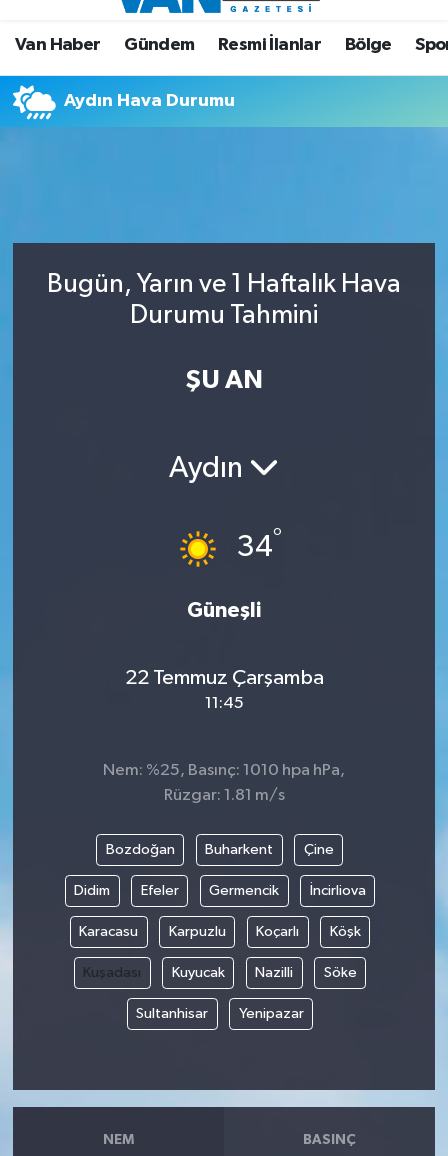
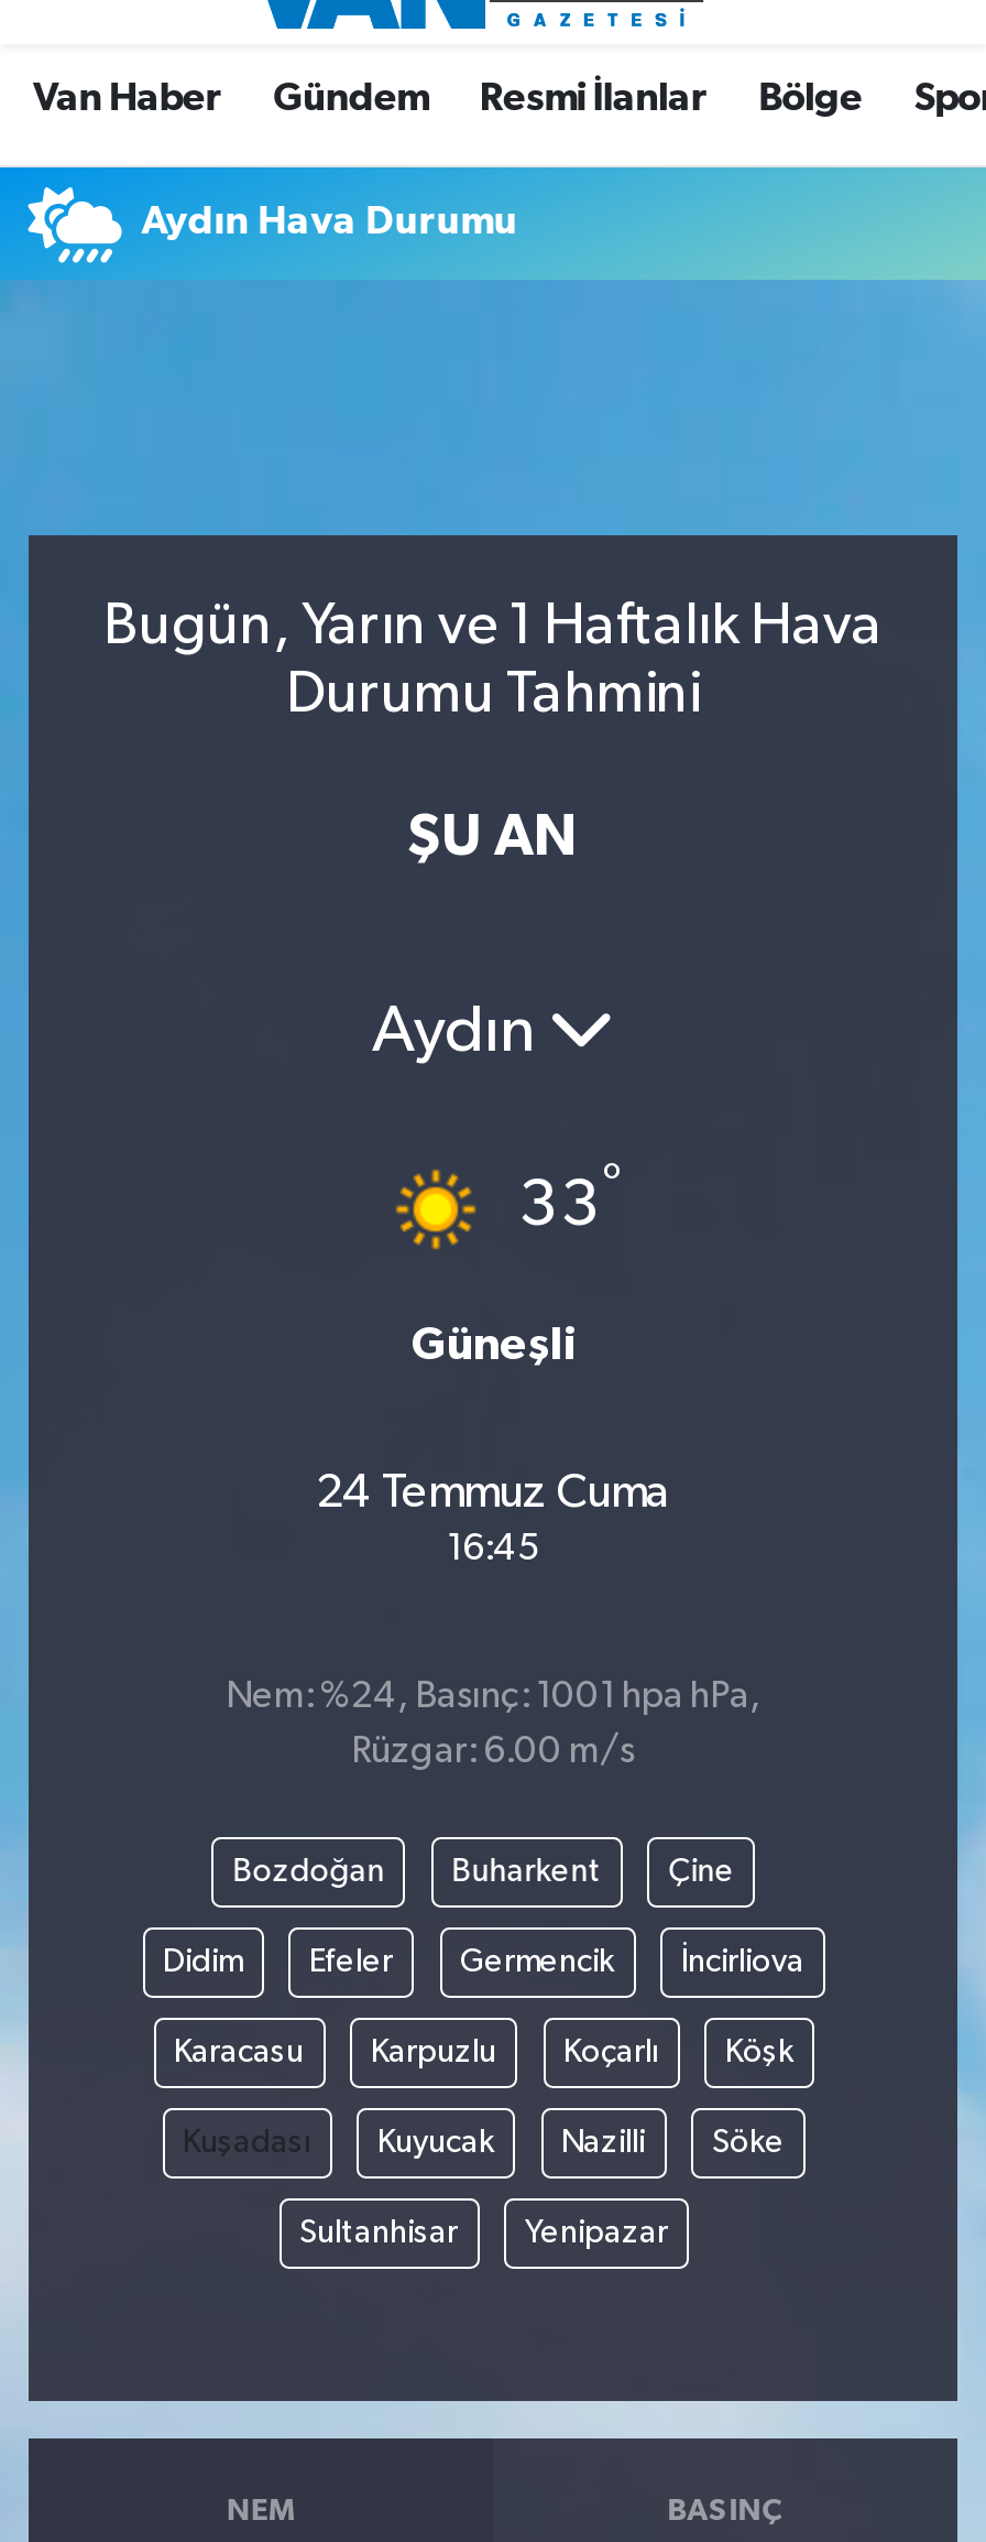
[236,527,282,563] 34° -> [518,1161,622,1241] 33°
[124,666,323,688] 22 Temmuz Çarşamba -> [316,1468,670,1517] 24 Temmuz Cuma
[204,694,243,711] 11:45 -> [447,1530,539,1567] 16:45
[103,762,345,779] Nem: %25, Basınç: 1010 hpa hPa, -> [226,1679,760,1716] Nem: %24, Basınç: 1001 hpa hPa,
[163,787,284,804] Rüzgar: 1.81 m/s -> [351,1734,635,1771] Rüzgar: 6.00 m/s

